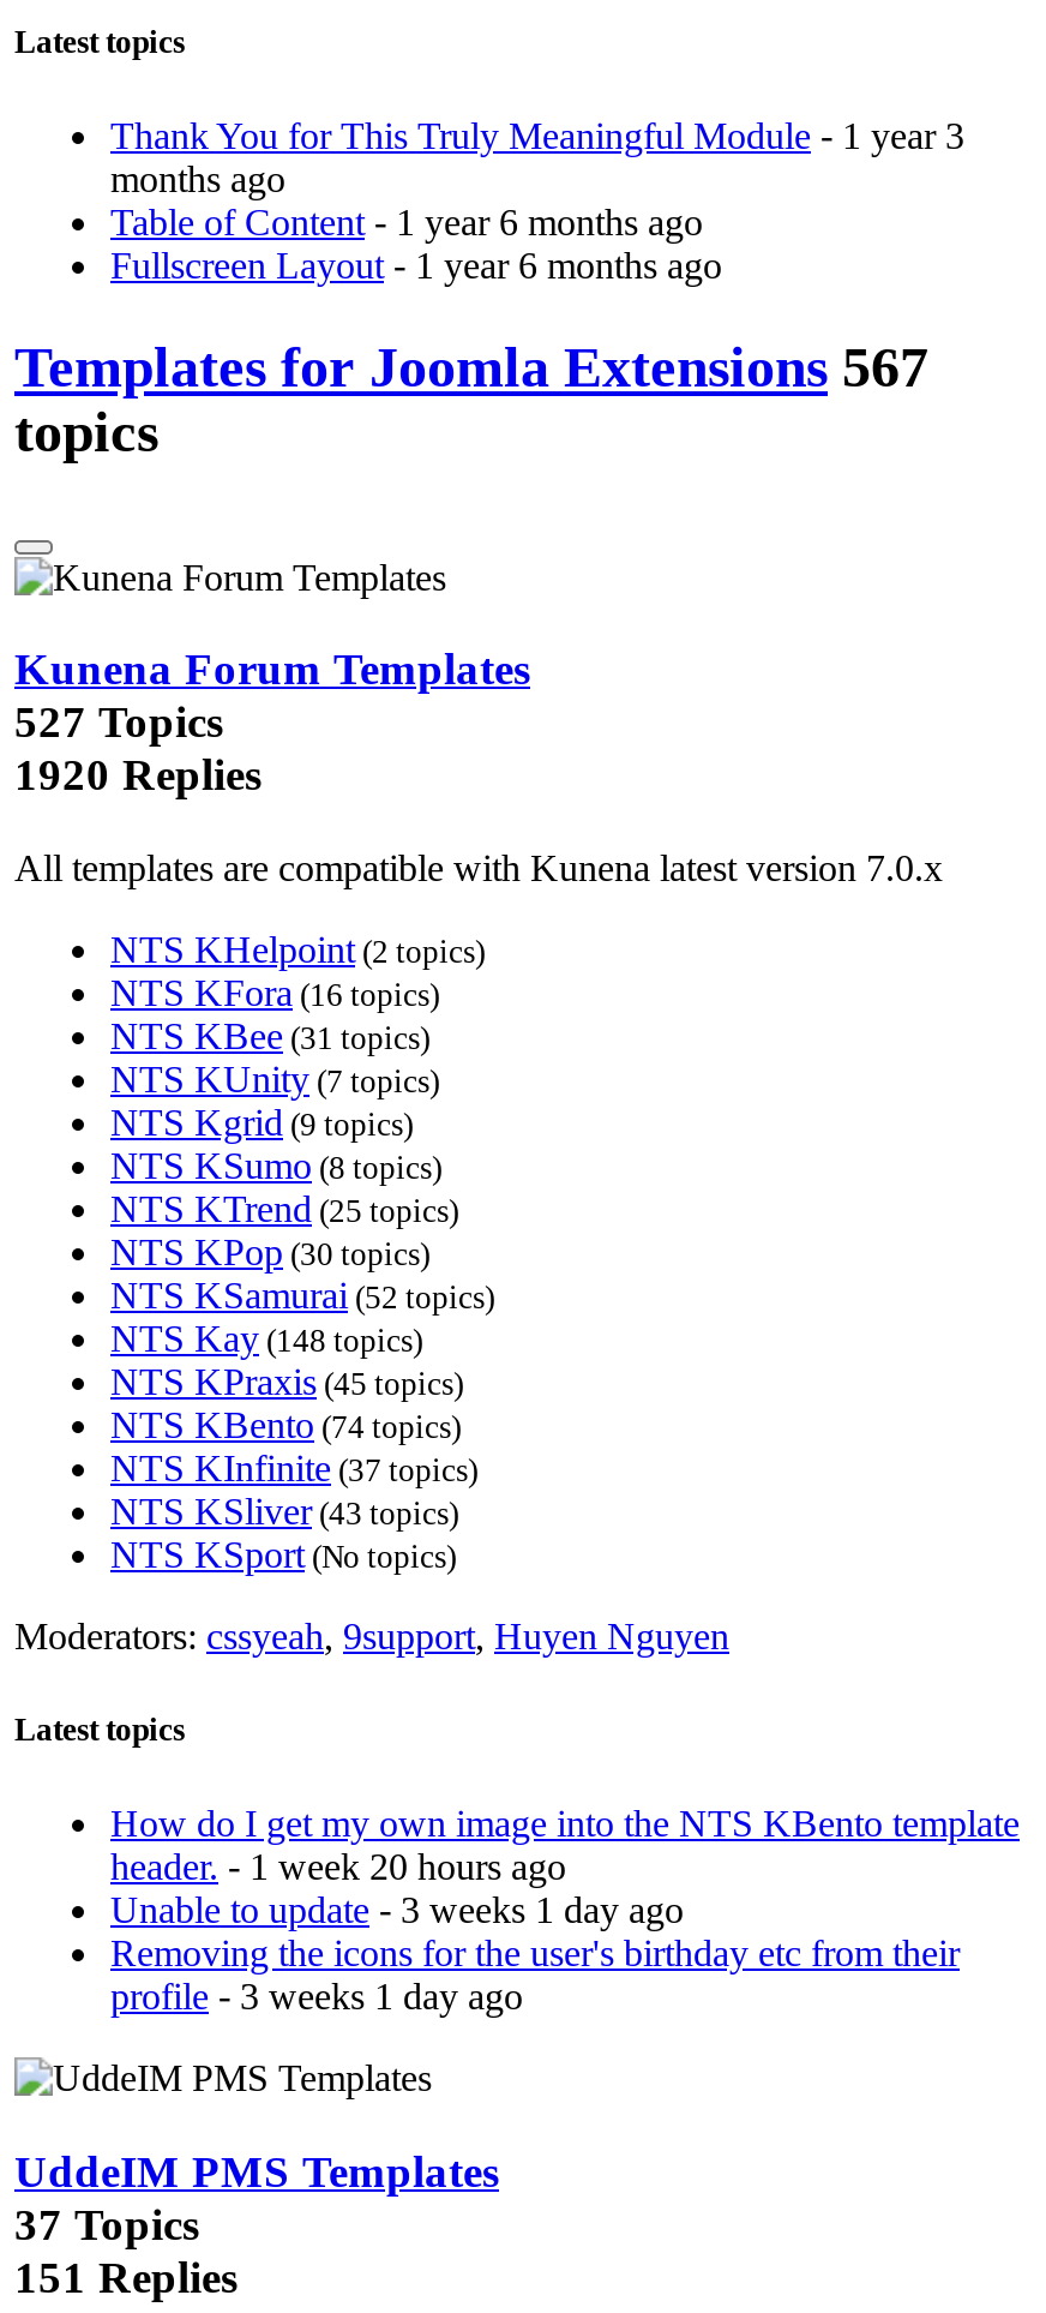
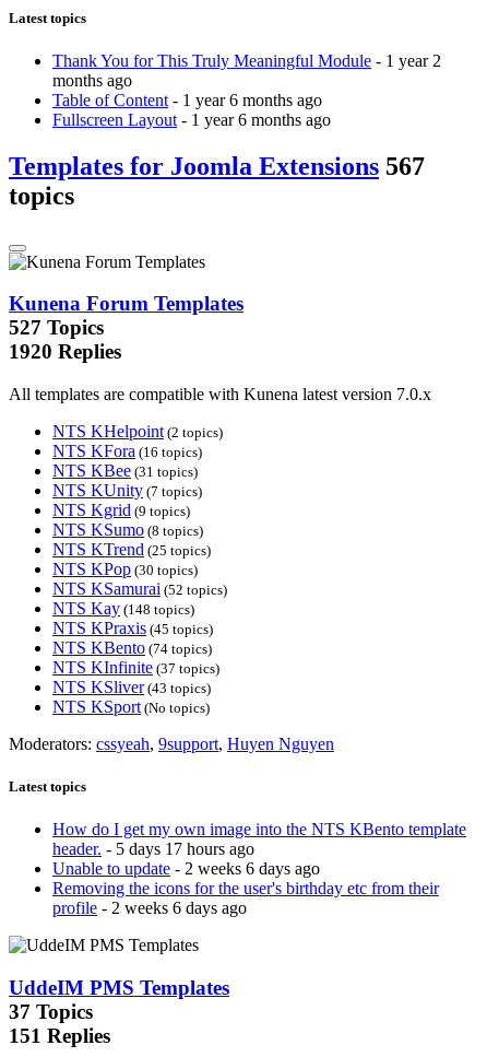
[110,115,964,155] Thank You for This Truly Meaningful Module - 1 year 3 -> [52,51,441,70] Thank You for This Truly Meaningful Module - 1 year 2
[110,1847,566,1888] header. - 1 week 20 hours ago -> [52,840,254,858] header. - 5 days 17 hours ago
[110,1890,684,1931] Unable to update - 3 weeks 1 day ago -> [52,859,320,878] Unable to update - 2 weeks 6 days ago
[110,1976,523,2017] profile - 3 weeks 1 day ago -> [52,899,247,917] profile - 2 weeks 6 days ago

